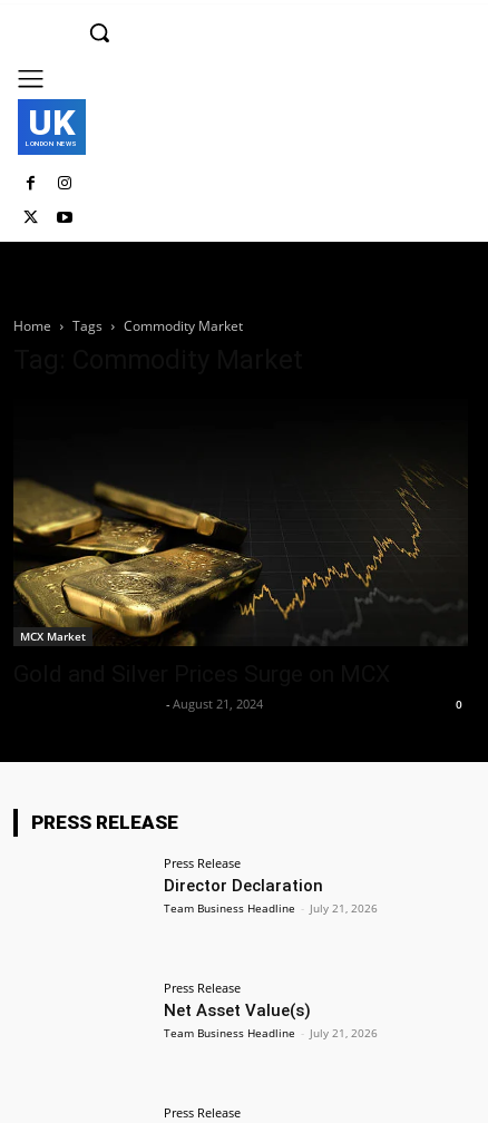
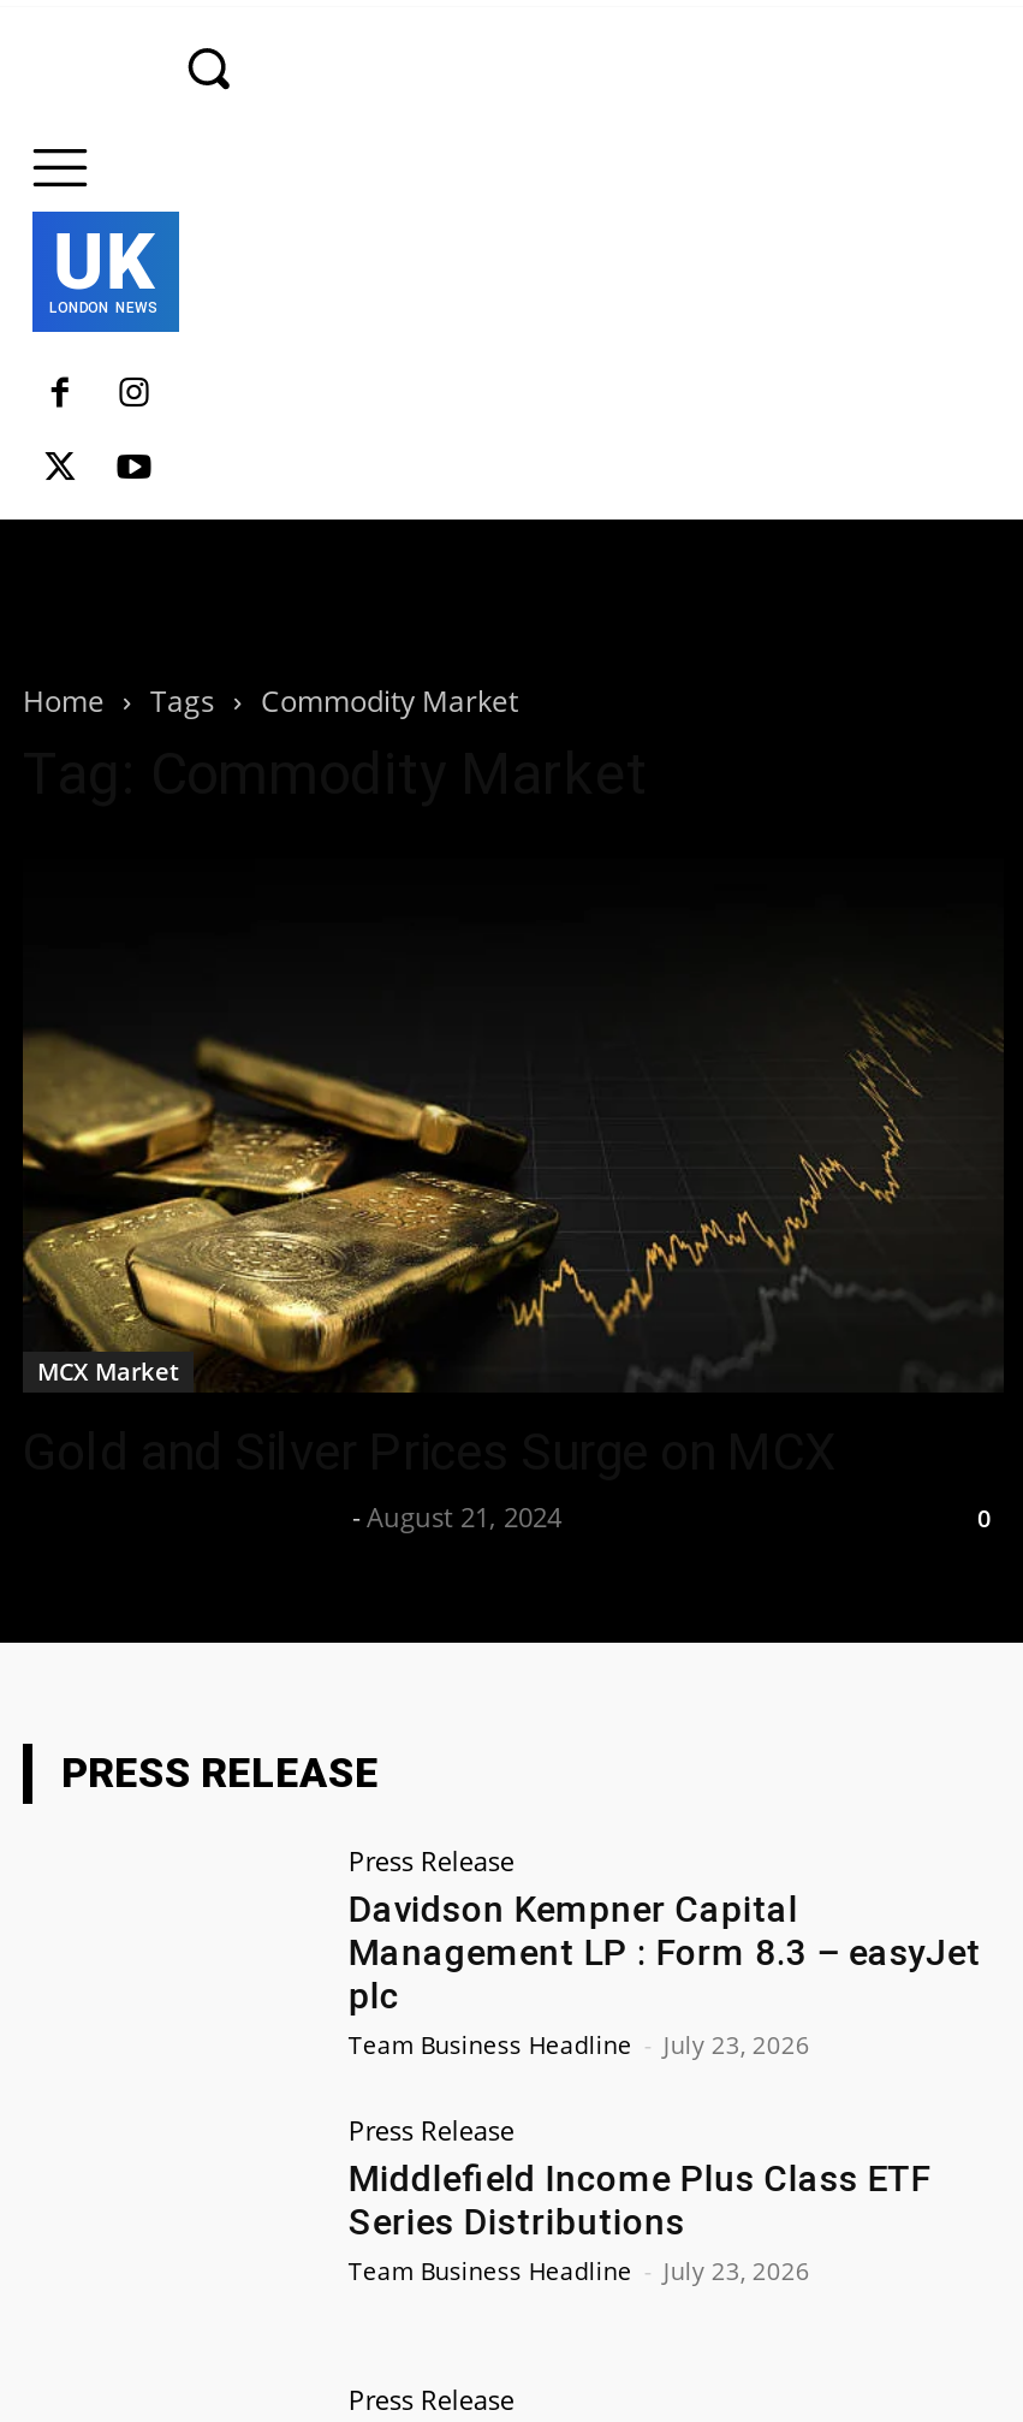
[164,876,378,916] Director Declaration | Team Business Headline - July 21, 2026 -> [348,1889,981,2062] Davidson Kempner Capital | Management LP : Form 8.3 – easyJet | plc | Team Business Headline - July 23, 2026
[164,1000,378,1041] Net Asset Value(s) | Team Business Headline - July 21, 2026 -> [348,2157,930,2287] Middlefield Income Plus Class ETF | Series Distributions | Team Business Headline - July 23, 2026

